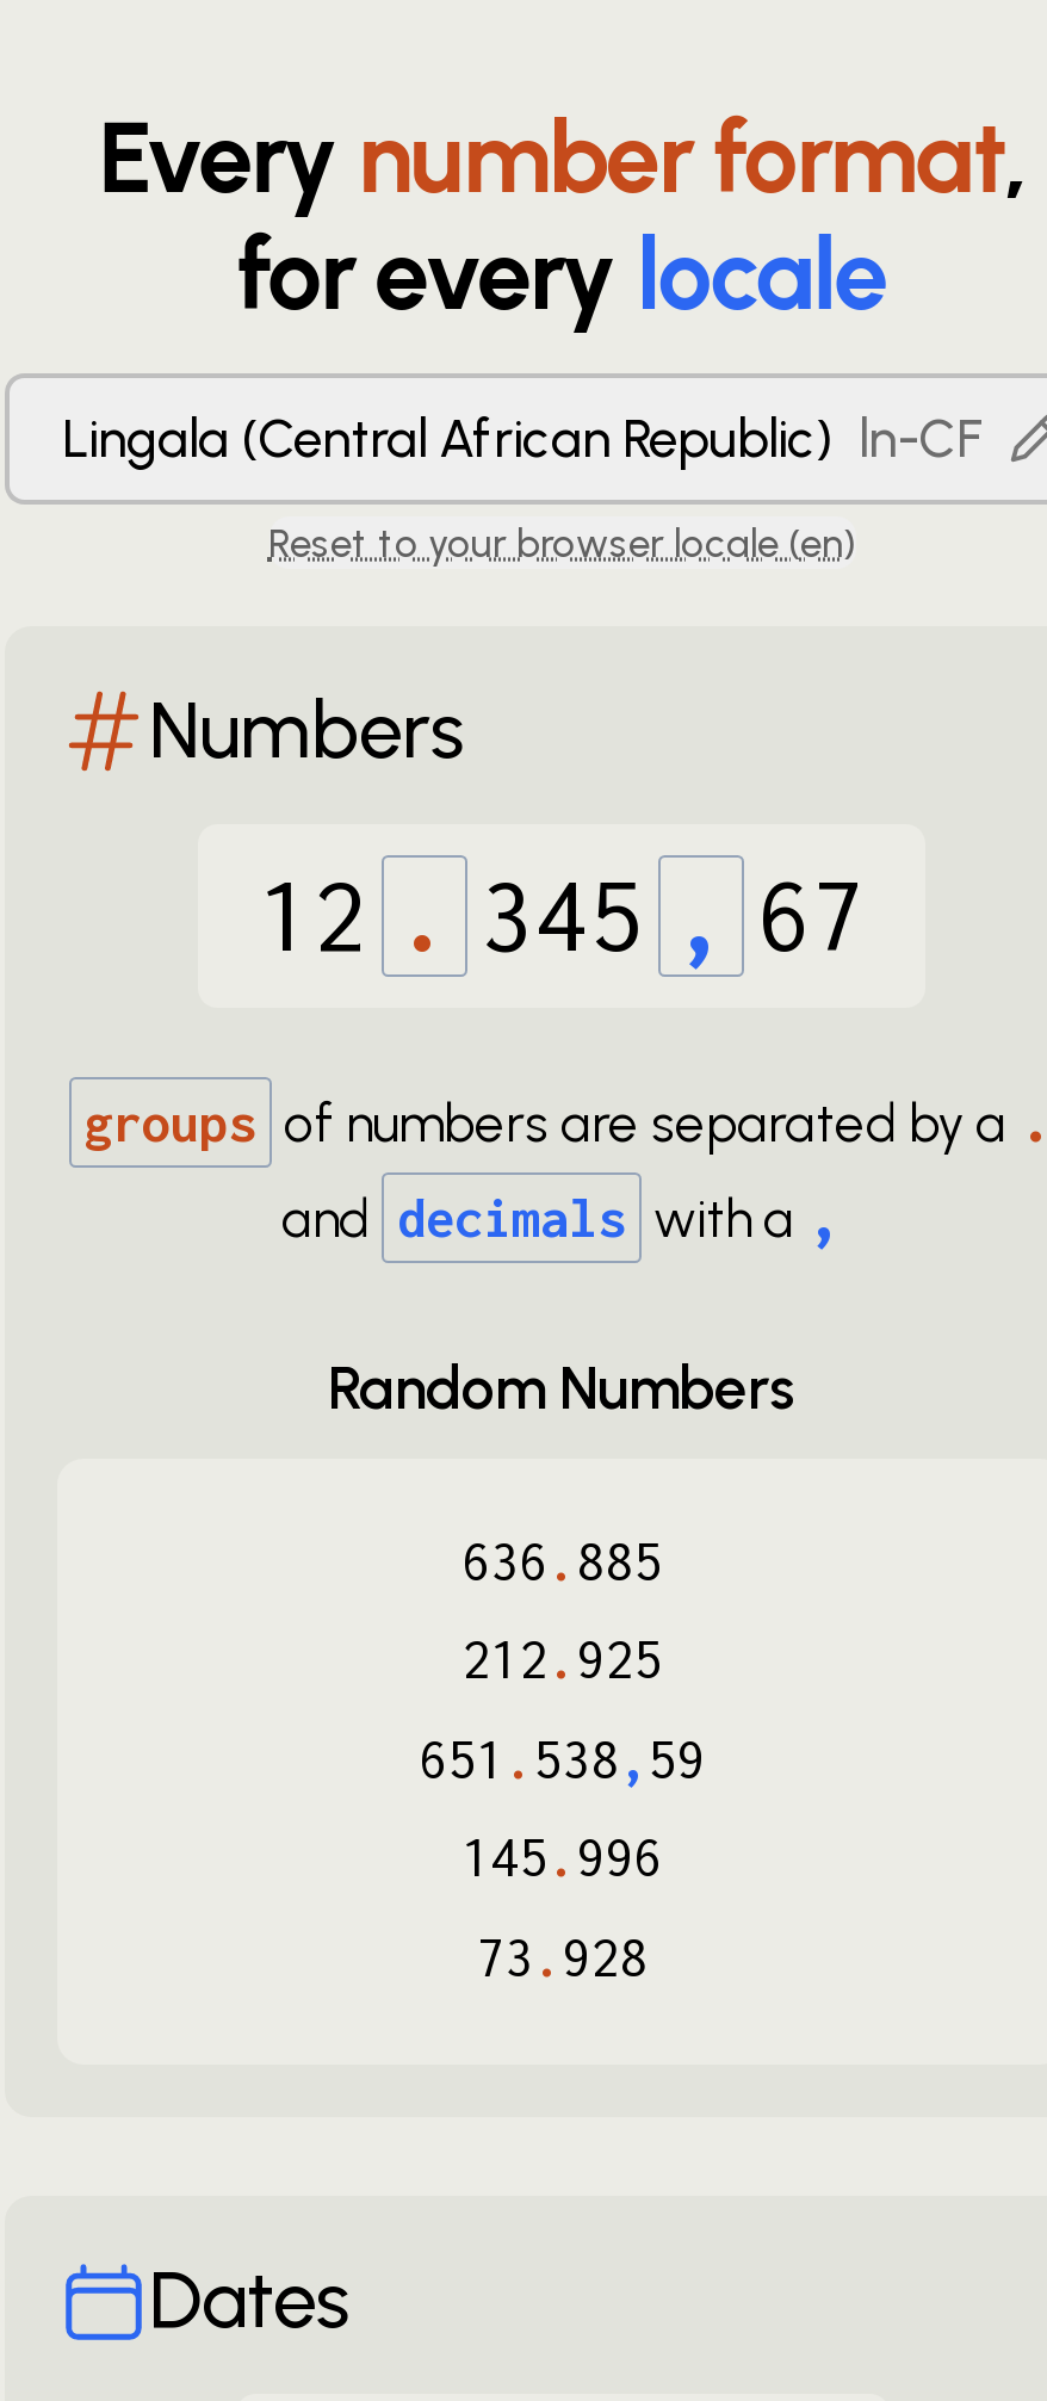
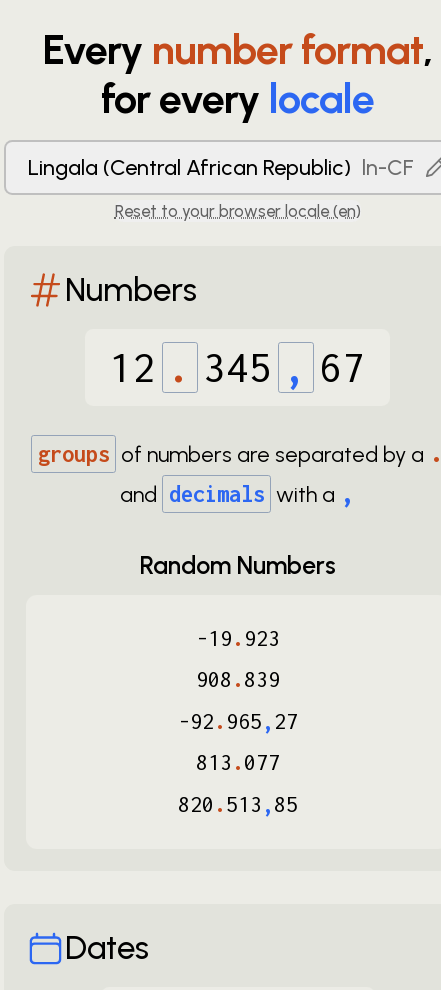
[461,1530,662,1592] 636. 885 -> [195,625,279,651] - 19. 923
[461,1629,662,1691] 212. 925 -> [195,666,279,692] 908. 839
[419,1728,705,1790] 651. 538, 59 -> [177,708,297,734] -92. 965, 27
[461,1827,662,1889] 145. 996 -> [195,749,279,775] 813. 077
[476,1926,648,1988] 73. 928 -> [177,791,297,817] 820. 513, 85

